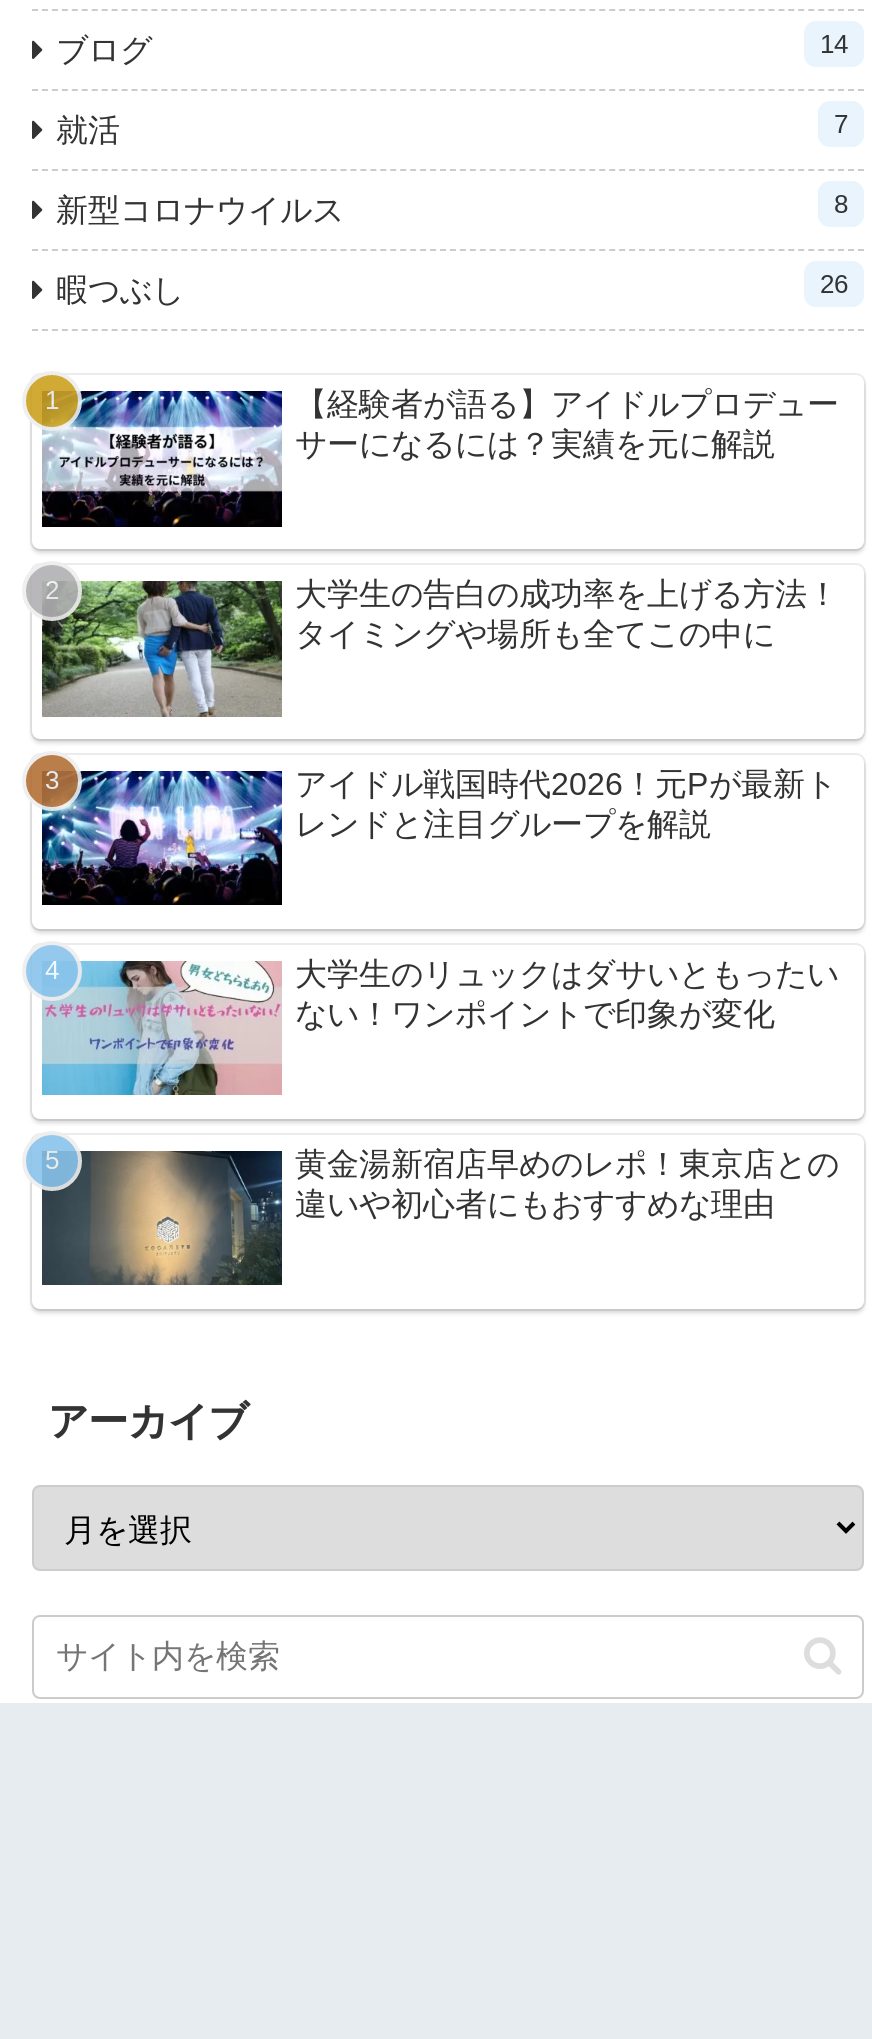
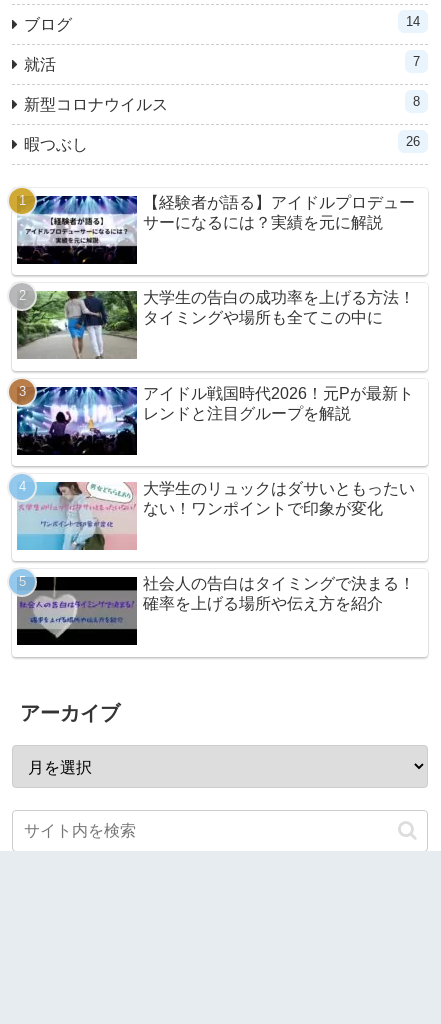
[42,1147,839,1288] [image] | 黄金湯新宿店早めのレポ！東京店との | 違いや初心者にもおすすめな理由 -> [17,575,415,646] [image] | 社会人の告白はタイミングで決まる！ | 確率を上げる場所や伝え方を紹介

